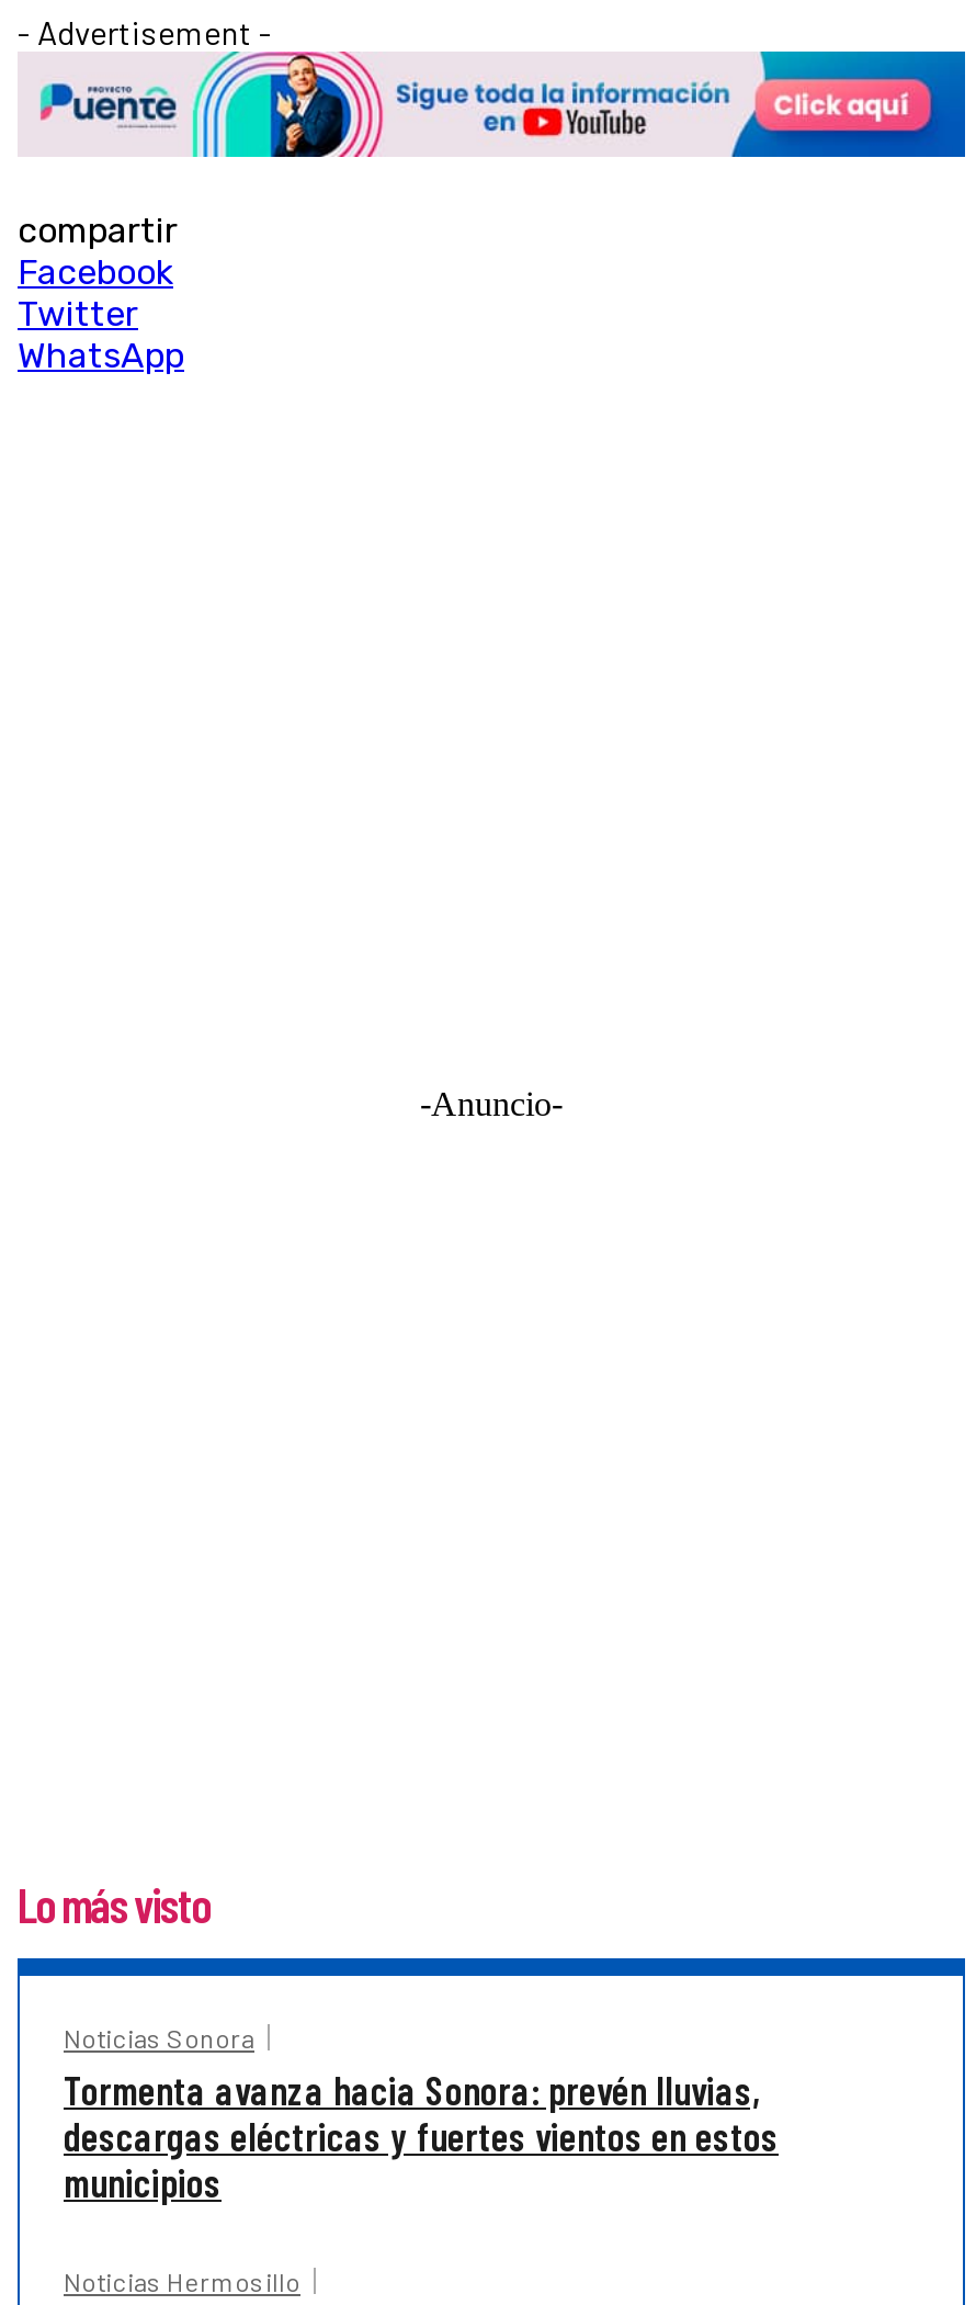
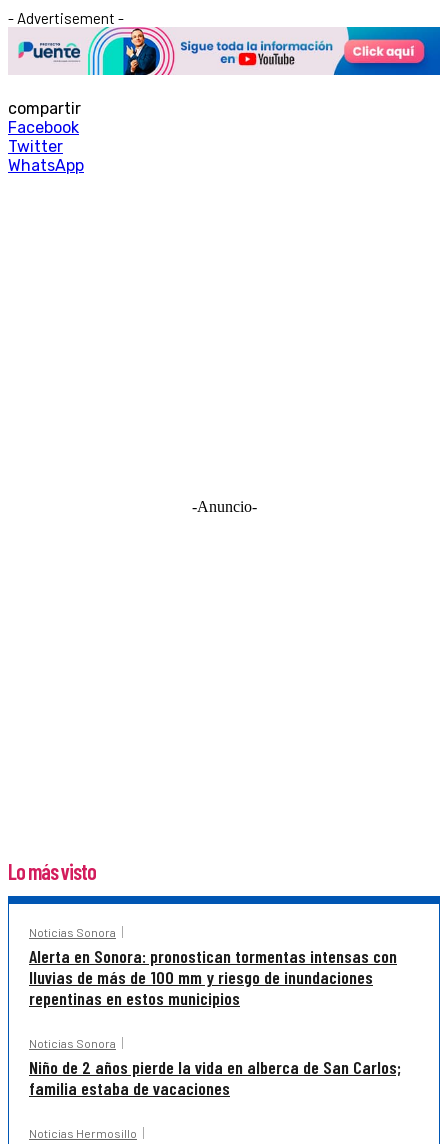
[64,2065,779,2206] Tormenta avanza hacia Sonora: prevén lluvias, | descargas eléctricas y fuertes vientos en estos | municipios -> [29,945,401,1099] Alerta en Sonora: pronostican tormentas intensas con | lluvias de más de 100 mm y riesgo de inundaciones | repentinas en estos municipios | Noticias Sonora | Niño de 2 años pierde la vida en alberca de San Carlos; | familia estaba de vacaciones

